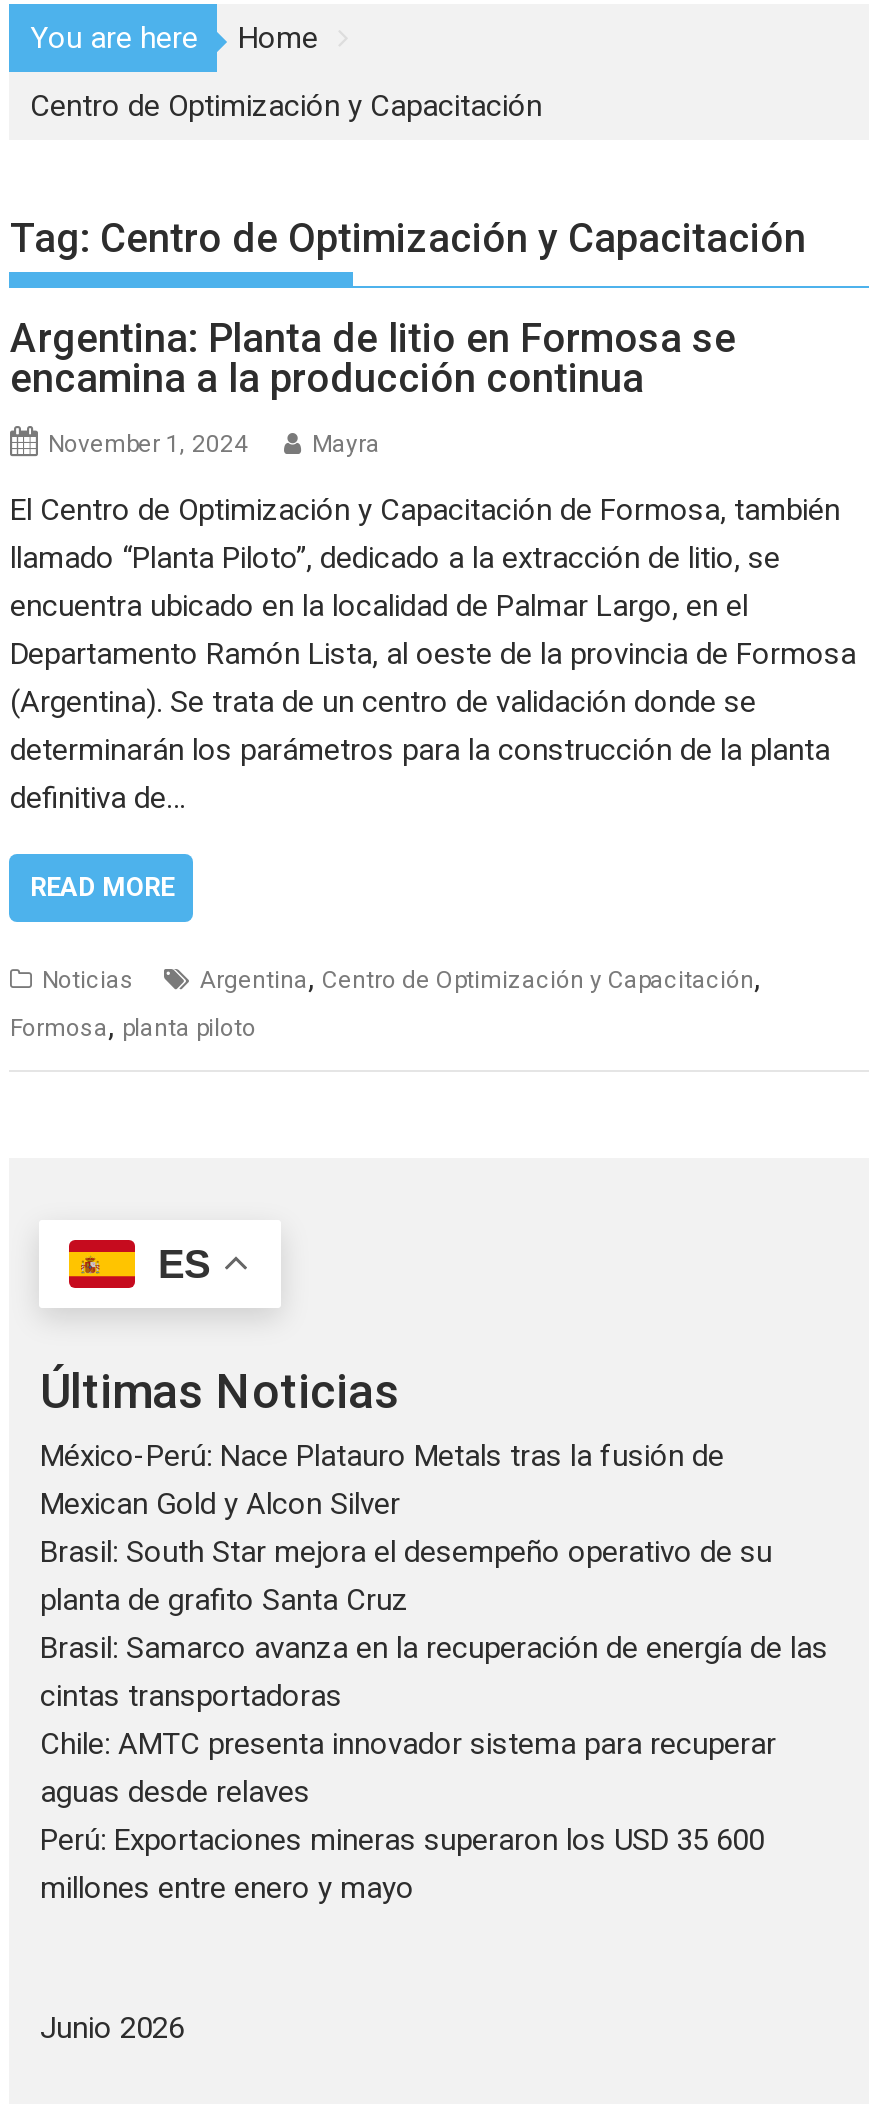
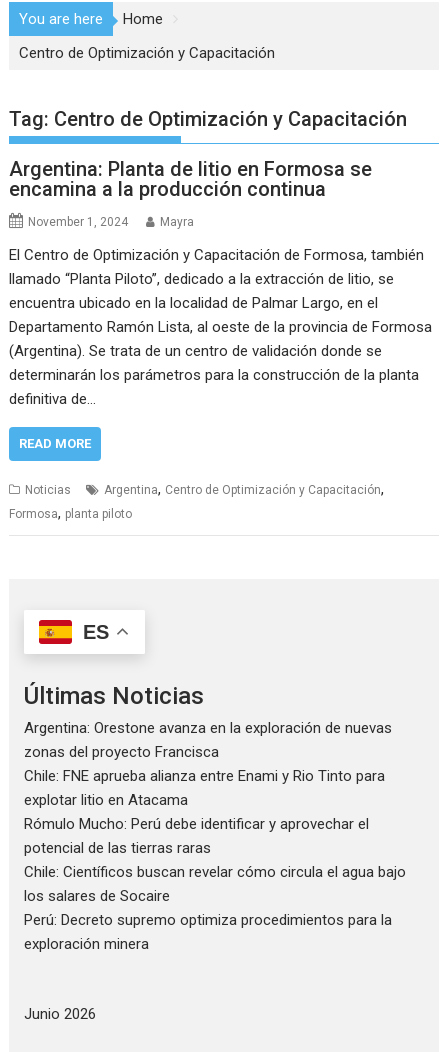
[40,1438,828,1906] México-Perú: Nace Platauro Metals tras la fusión de | Mexican Gold y Alcon Silver | Brasil: South Star mejora el desempeño operativo de su | planta de grafito Santa Cruz | Brasil: Samarco avanza en la recuperación de energía de las | cintas transportadoras | Chile: AMTC presenta innovador sistema para recuperar | aguas desde relaves | Perú: Exportaciones mineras superaron los USD 35 600 | millones entre enero y mayo -> [24,719,406,953] Argentina: Orestone avanza en la exploración de nuevas | zonas del proyecto Francisca | Chile: FNE aprueba alianza entre Enami y Rio Tinto para | explotar litio en Atacama | Rómulo Mucho: Perú debe identificar y aprovechar el | potencial de las tierras raras | Chile: Científicos buscan revelar cómo circula el agua bajo | los salares de Socaire | Perú: Decreto supremo optimiza procedimientos para la | exploración minera

